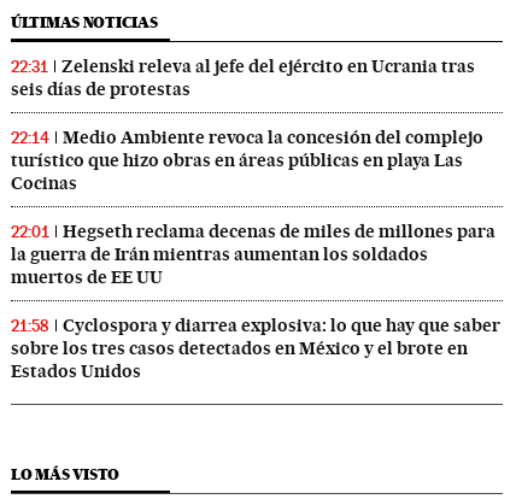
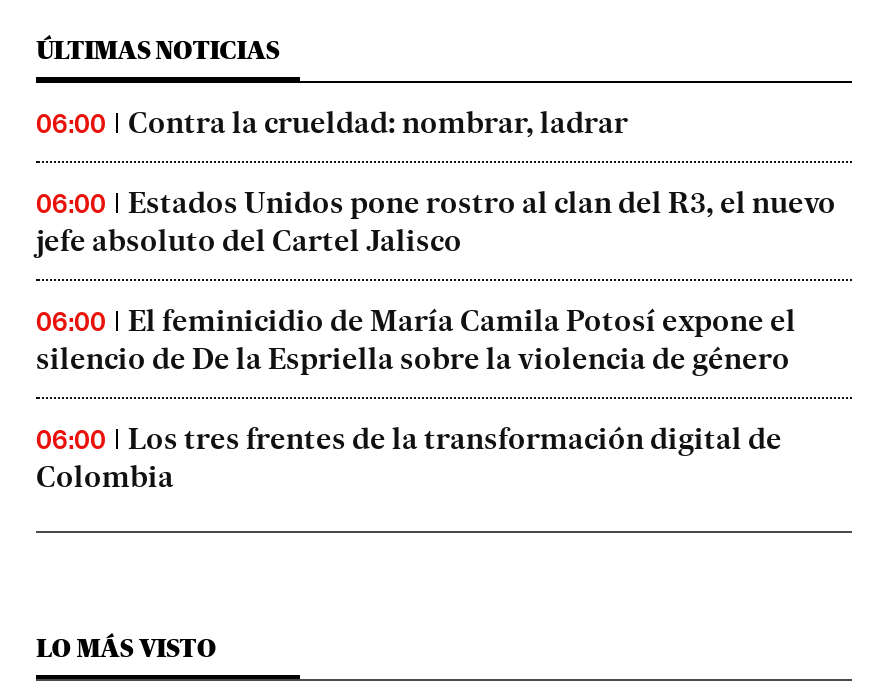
[11,55,475,100] 22:31 | Zelenski releva al jefe del ejército en Ucrania tras | seis días de protestas -> [36,105,628,141] 06:00 | Contra la crueldad: nombrar, ladrar
[11,127,483,194] 22:14 | Medio Ambiente revoca la concesión del complejo | turístico que hizo obras en áreas públicas en playa Las | Cocinas -> [36,185,836,259] 06:00 | Estados Unidos pone rostro al clan del R3, el nuevo | jefe absoluto del Cartel Jalisco
[11,221,496,288] 22:01 | Hegseth reclama decenas de miles de millones para | la guerra de Irán mientras aumentan los soldados | muertos de EE UU -> [36,303,796,377] 06:00 | El feminicidio de María Camila Potosí expone el | silencio de De la Espriella sobre la violencia de género
[11,315,500,382] 21:58 | Cyclospora y diarrea explosiva: lo que hay que saber | sobre los tres casos detectados en México y el brote en | Estados Unidos -> [36,421,782,495] 06:00 | Los tres frentes de la transformación digital de | Colombia

